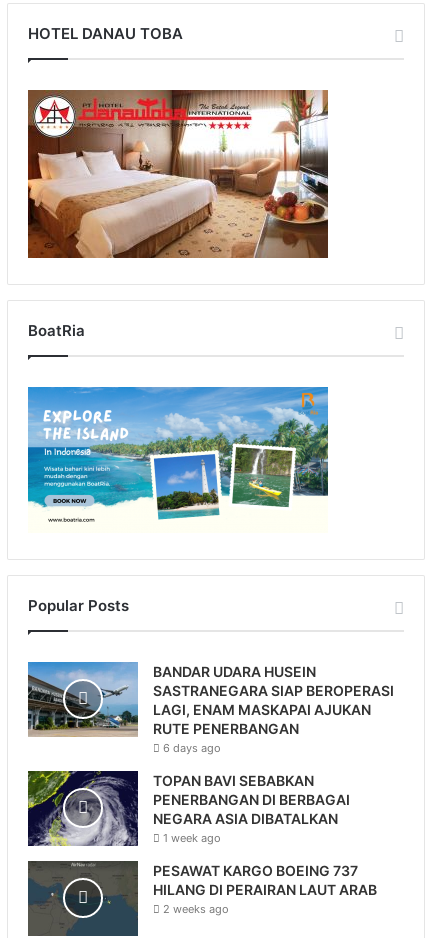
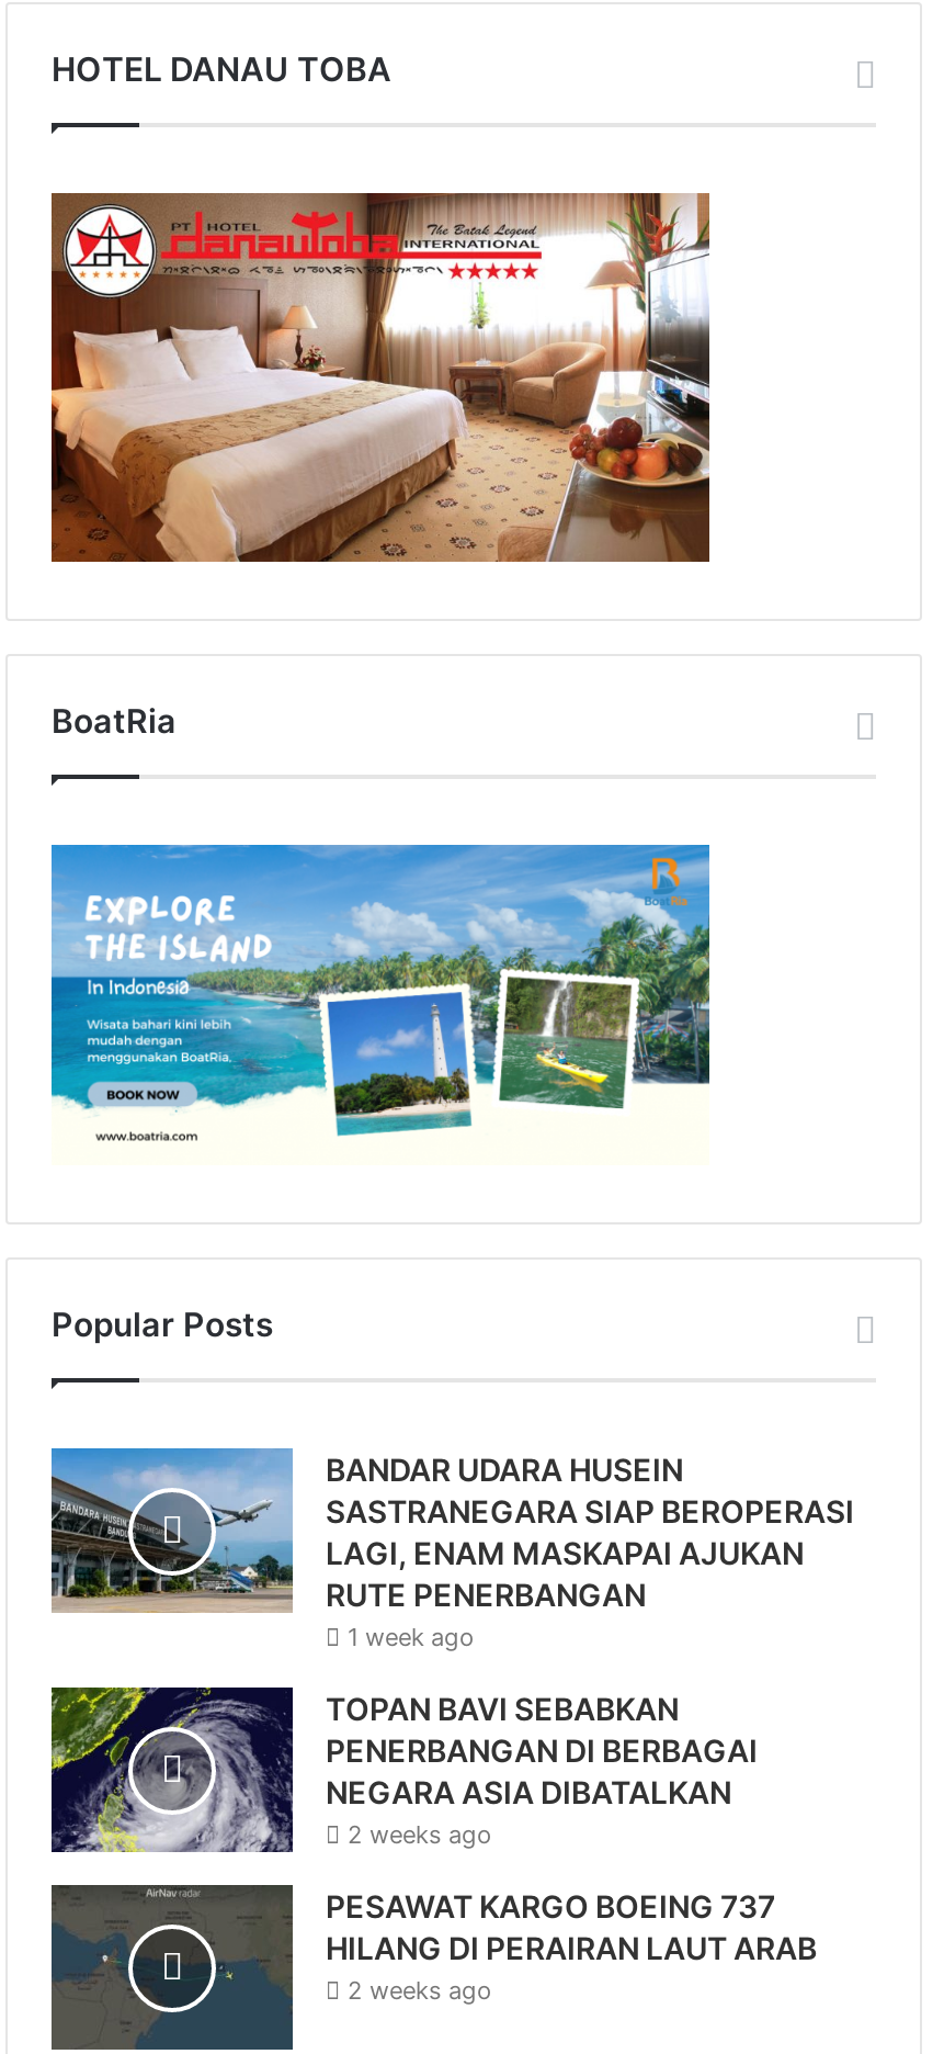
[163,740,221,754] 6 days ago -> [348,1623,475,1653] 1 week ago
[163,830,221,844] 1 week ago -> [348,1820,492,1851] 2 weeks ago

